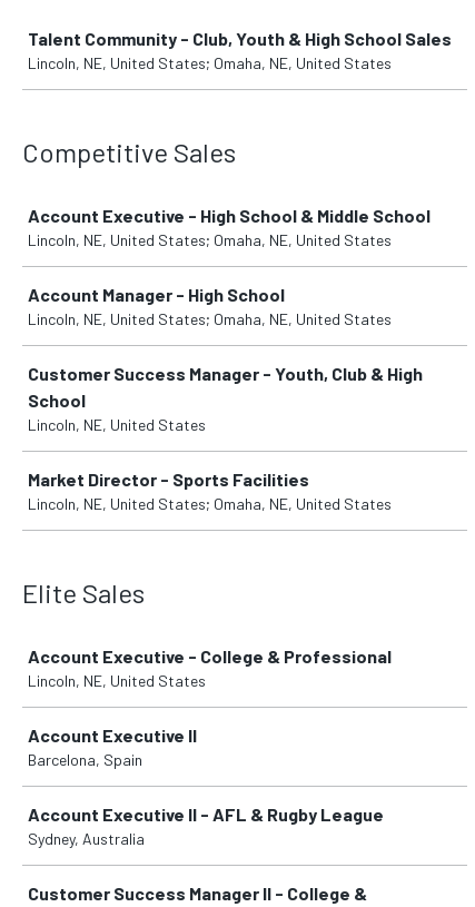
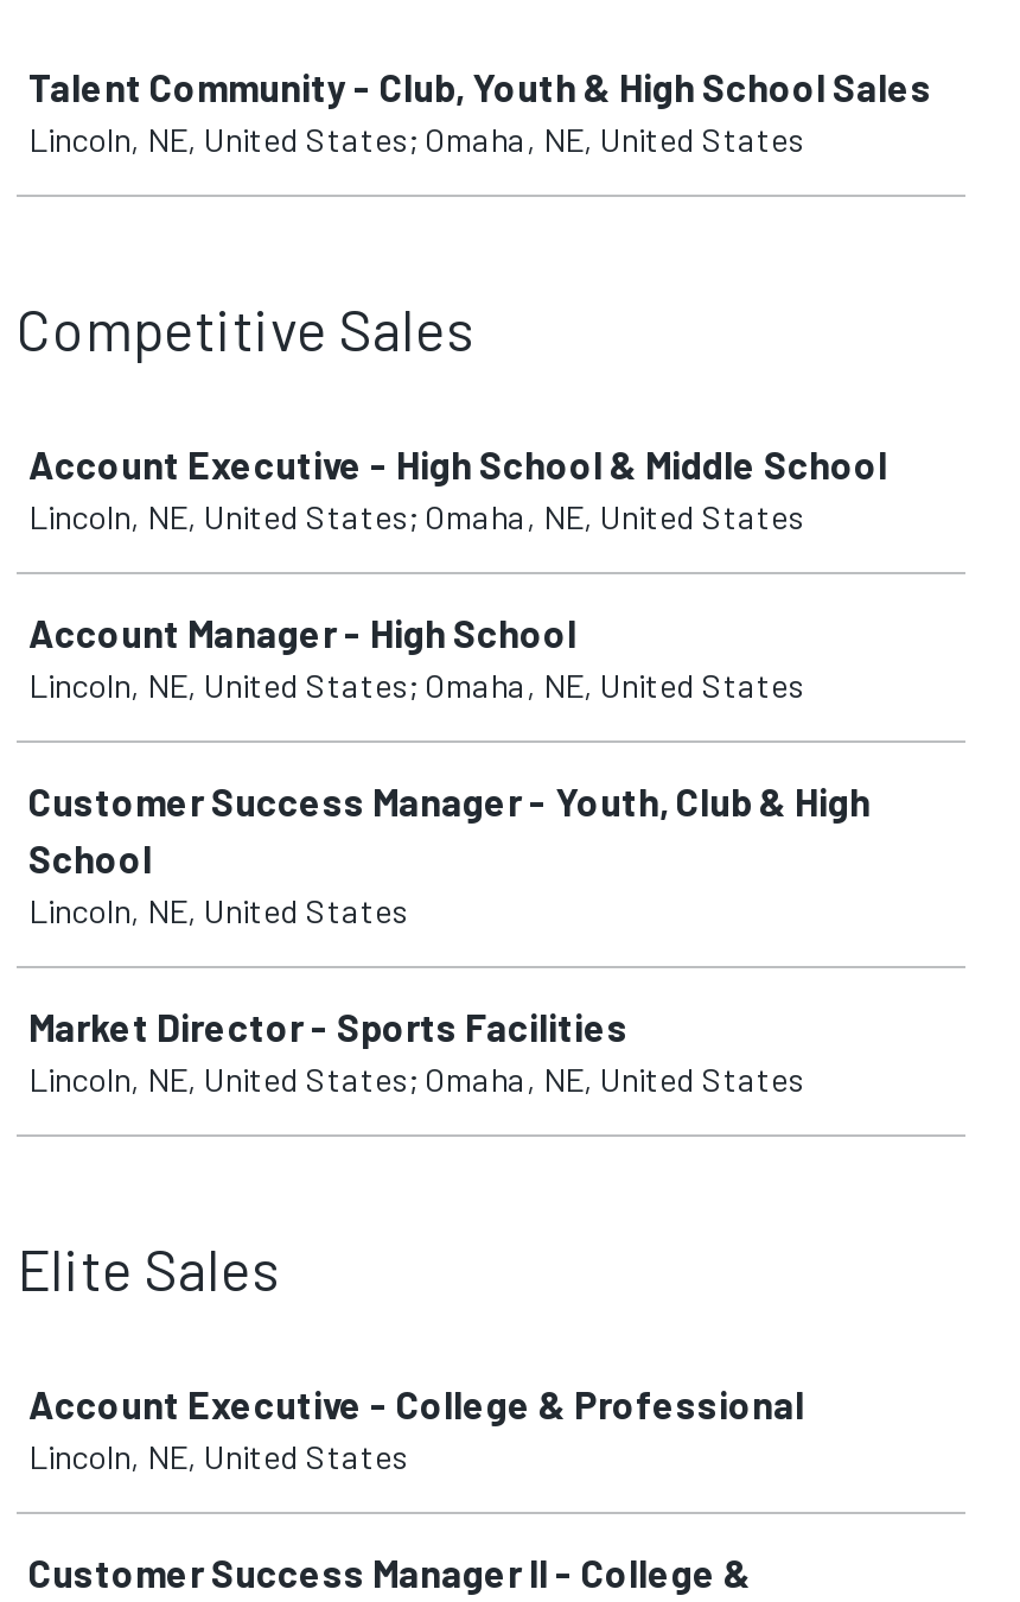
[28,724,384,848] Account Executive II | Barcelona, Spain | Account Executive II - AFL & Rugby League | Sydney, Australia -> none

